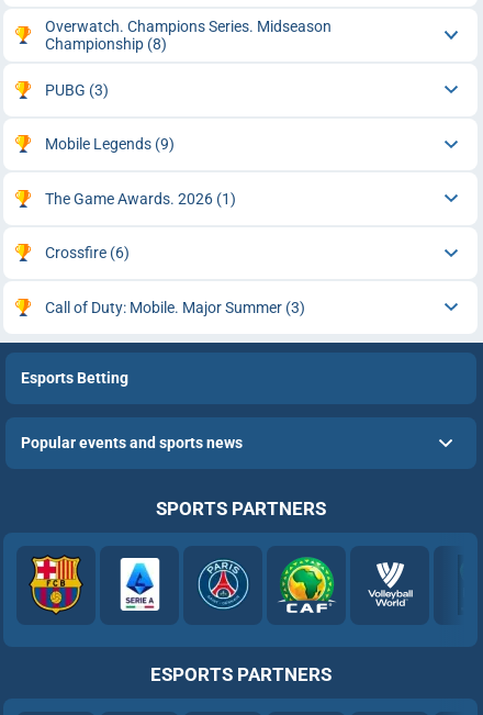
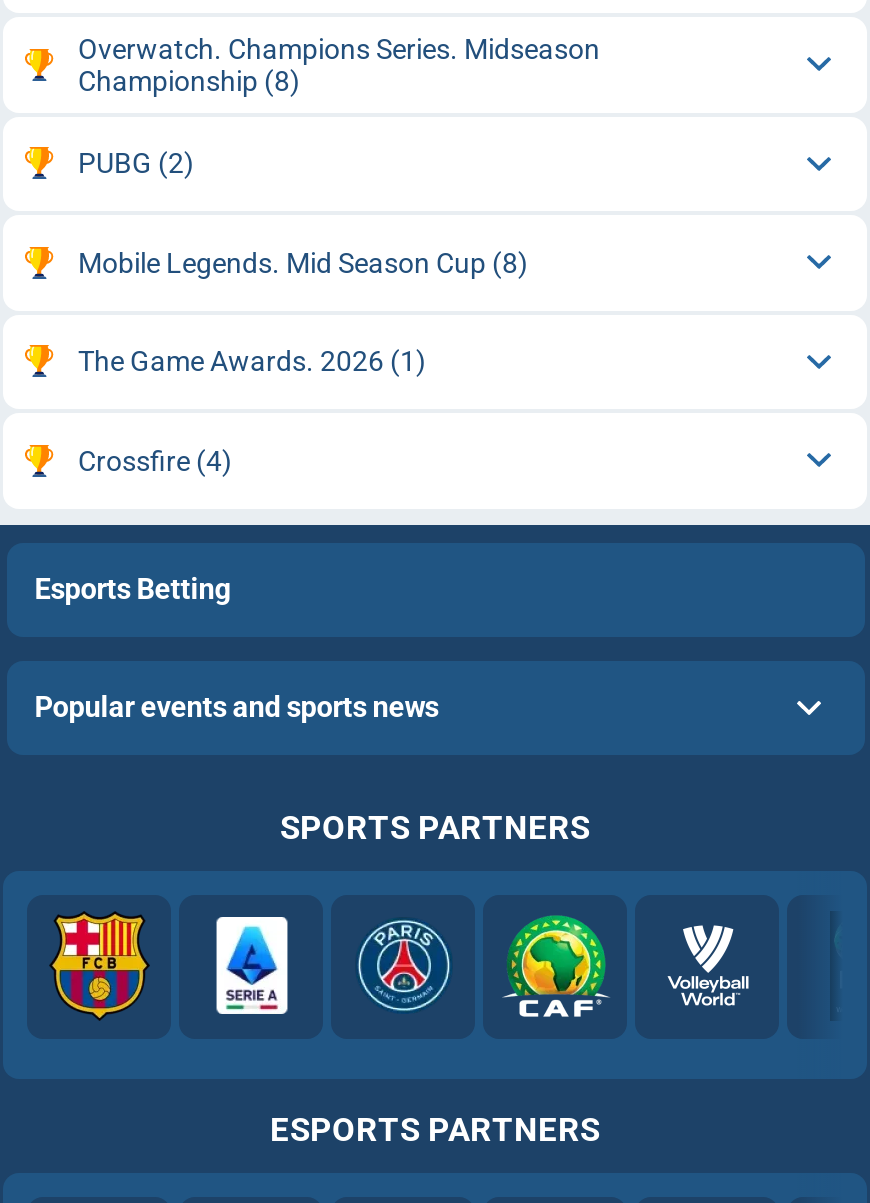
[44,81,108,99] PUBG (3) -> [78,148,194,180] PUBG (2)
[44,135,174,153] Mobile Legends (9) -> [78,246,528,278] Mobile Legends. Mid Season Cup (8)
[44,244,305,316] Crossfire (6) | Call of Duty: Mobile. Major Summer (3) -> [78,444,232,476] Crossfire (4)

